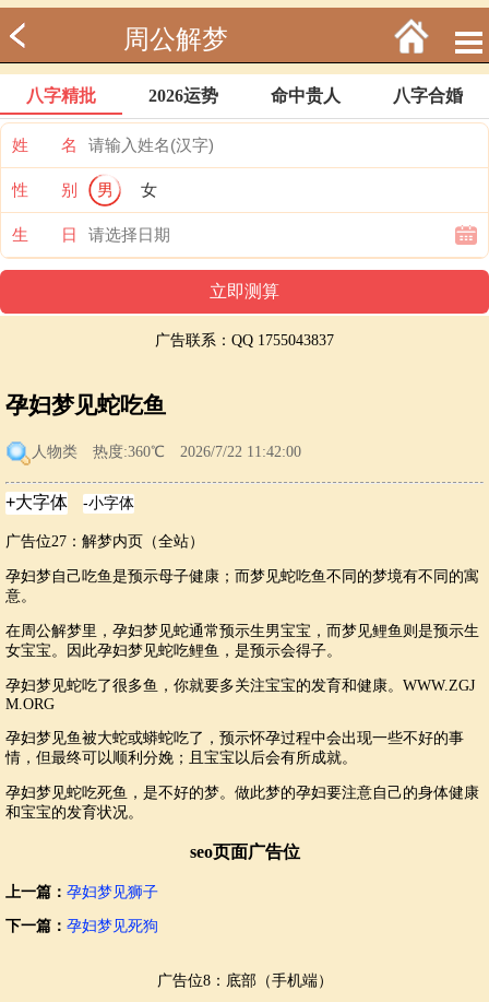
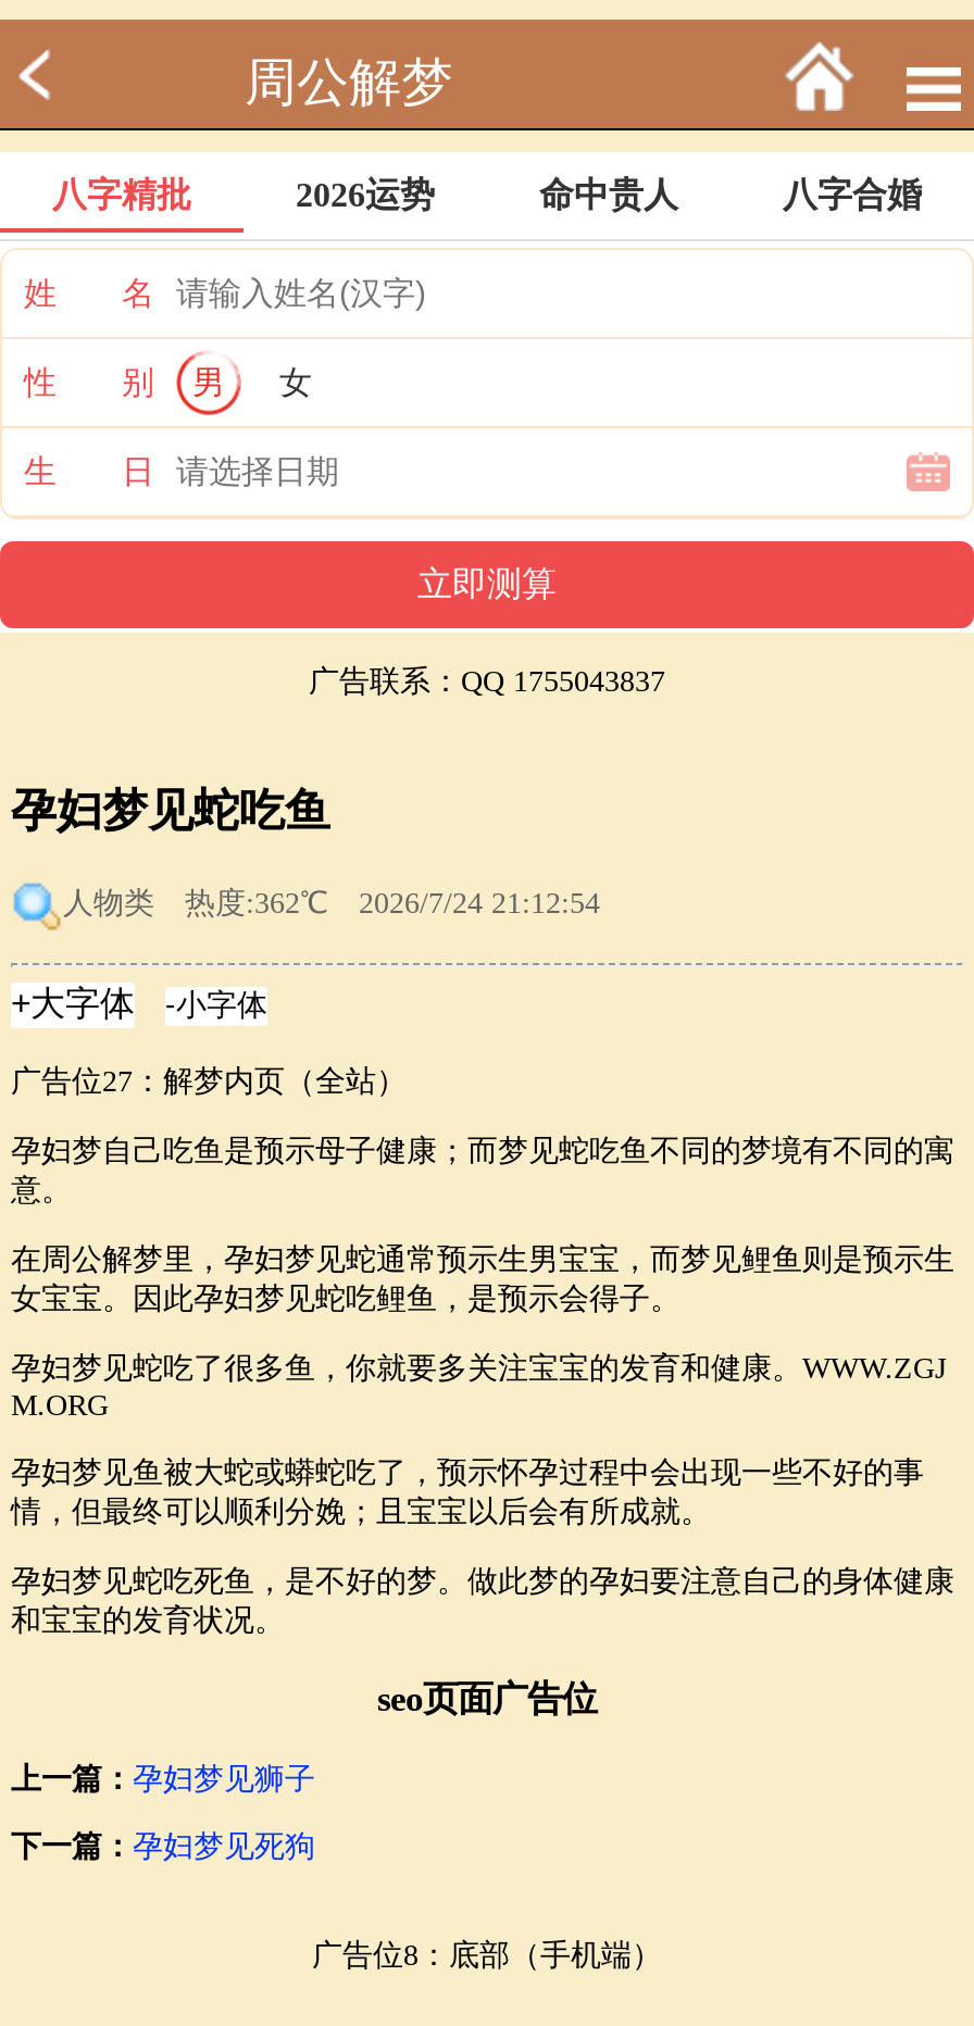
[32,444,301,460] 人物类热度:360℃ 2026/7/22 11:42:00 -> [63,887,600,920] 人物类热度:362℃ 2026/7/24 21:12:54

